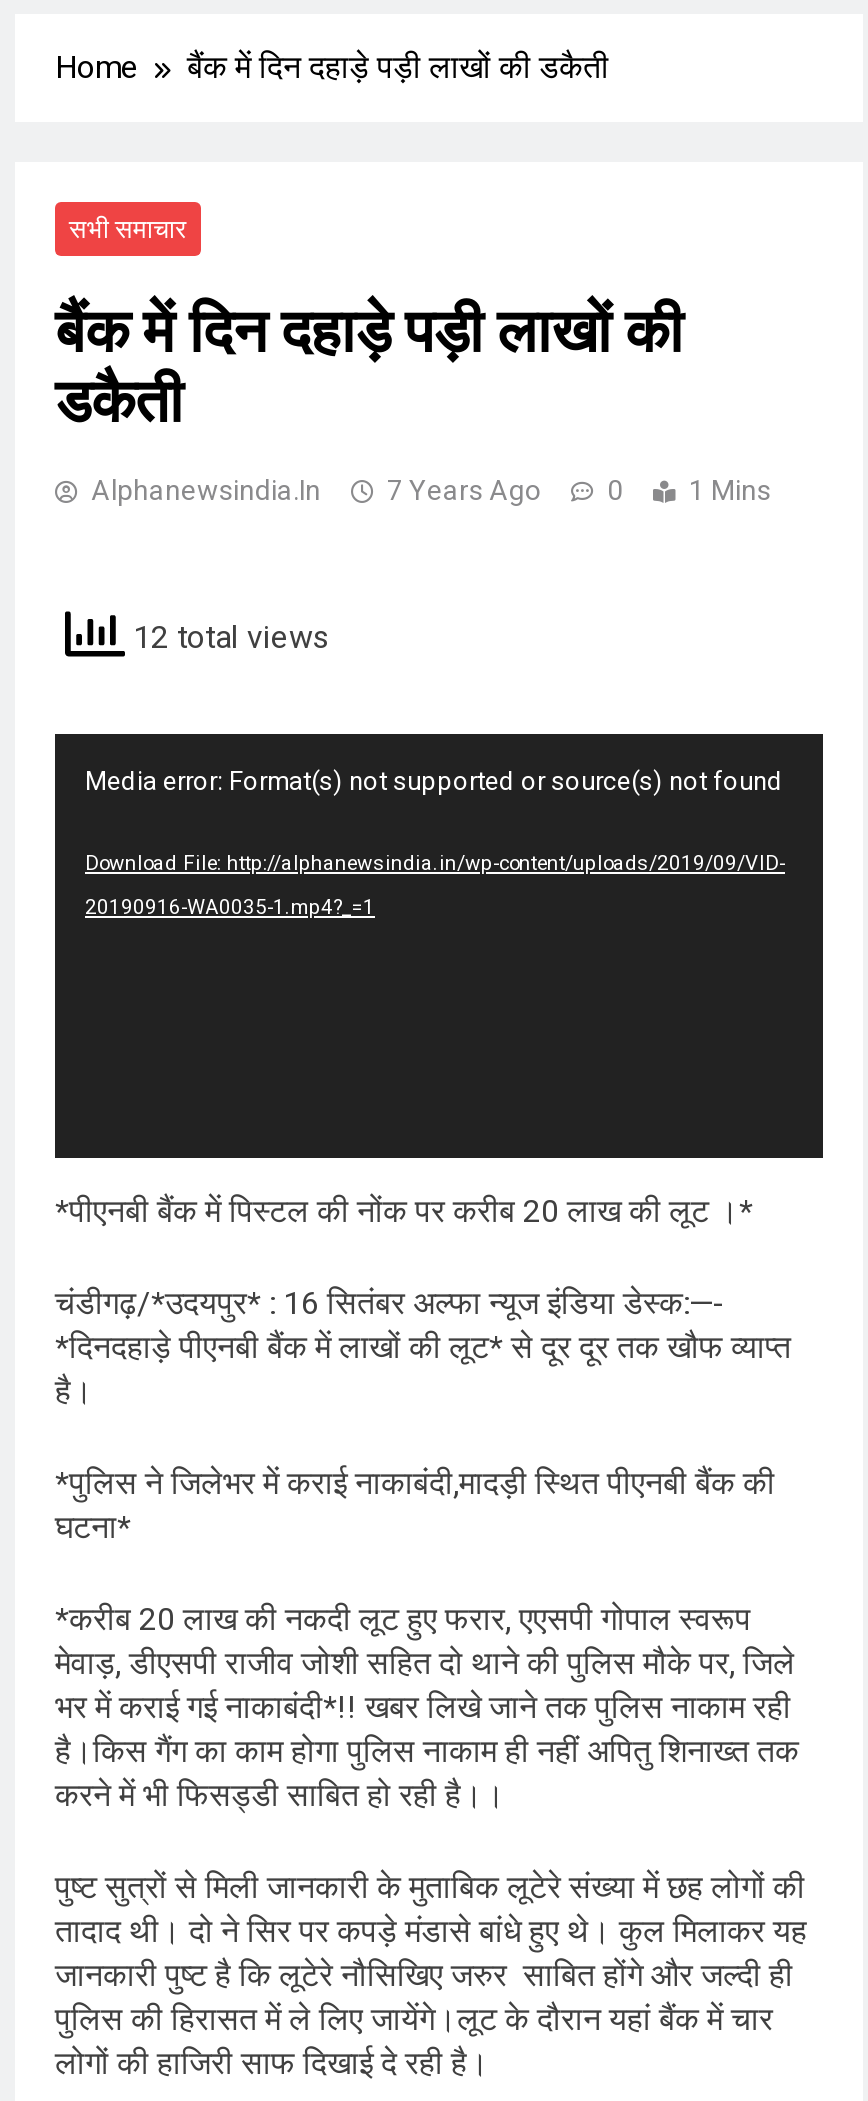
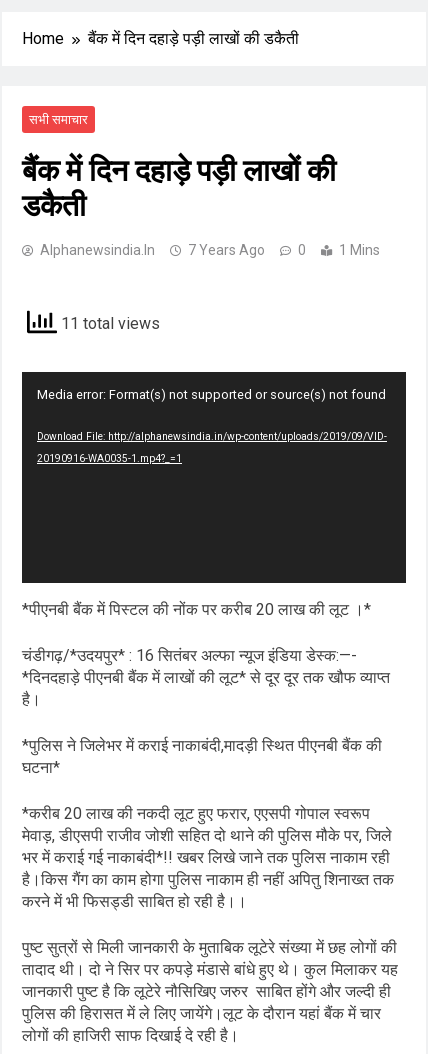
[125,620,331,658] 12 total views -> [57,314,160,333] 11 total views

